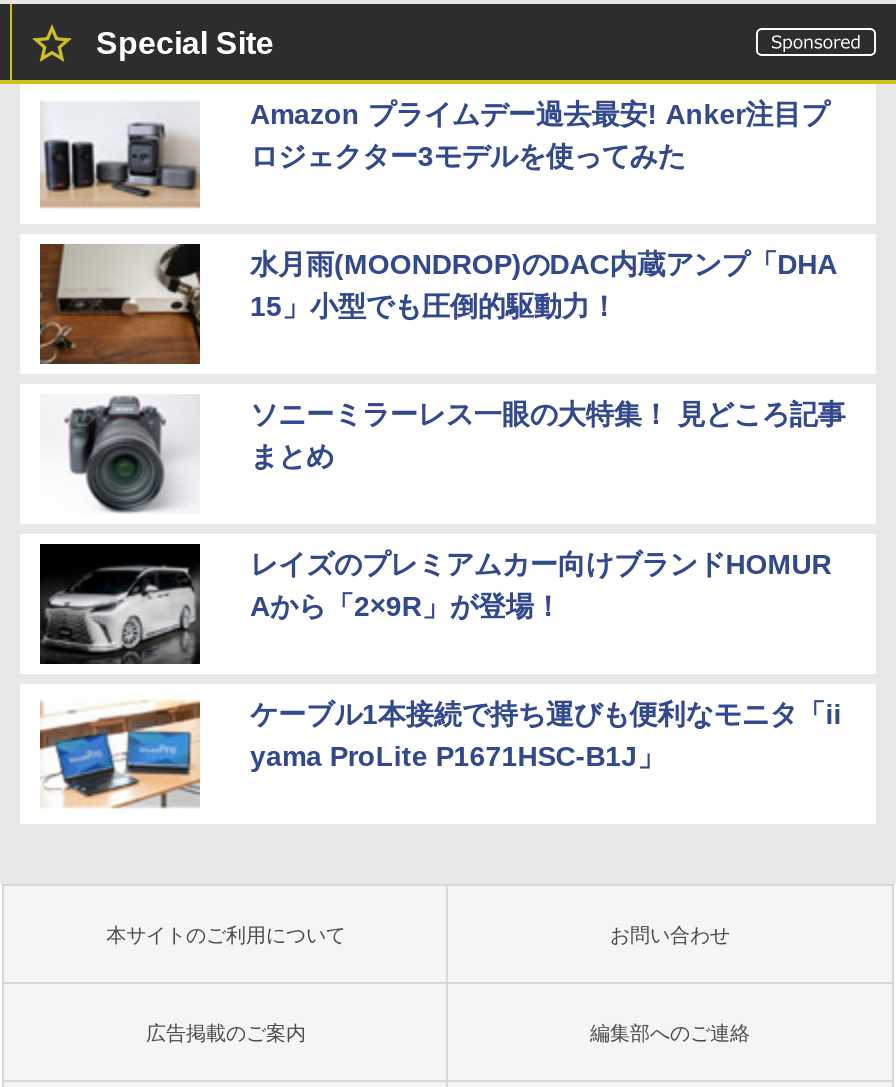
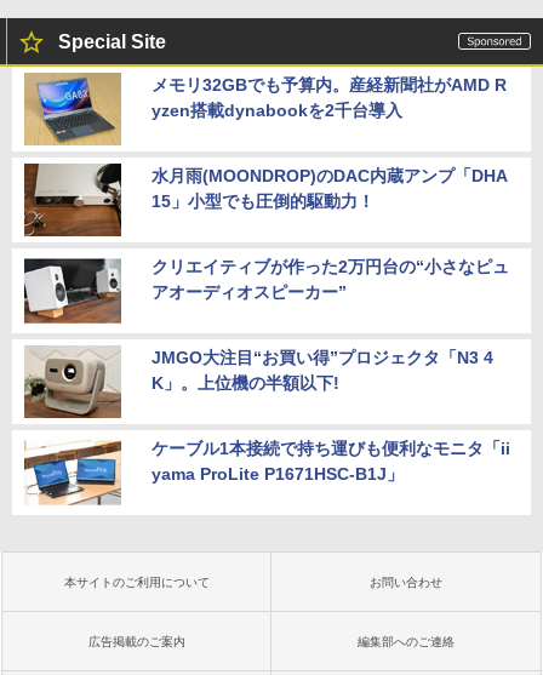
[40,94,829,214] [image] | Amazon プライムデー過去最安! Anker注目プ | ロジェクター3モデルを使ってみた -> [23,71,506,147] [image] | メモリ32GBでも予算内。産経新聞社がAMD R | yzen搭載dynabookを2千台導入
[40,394,845,514] [image] | ソニーミラーレス一眼の大特集！ 見どころ記事 | まとめ -> [23,256,509,326] [image] | クリエイティブが作った2万円台の“小さなピュ | アオーディオスピーカー”
[38,542,831,666] [image] | レイズのプレミアムカー向けブランドHOMUR | Aから「2×9R」が登場！ -> [23,345,493,419] [image] | JMGO大注目“お買い得”プロジェクタ「N3 4 | K」。上位機の半額以下!

